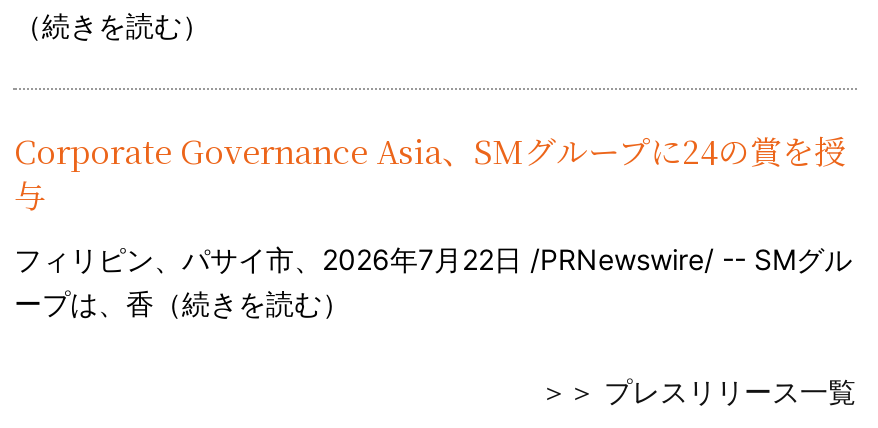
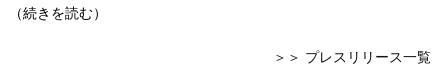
[14,127,852,319] Corporate Governance Asia、SMグループに24の賞を授 | 与 | フィリピン、パサイ市、2026年7月22日 /PRNewswire/ -- SMグル | ープは、香（続きを読む） -> none

